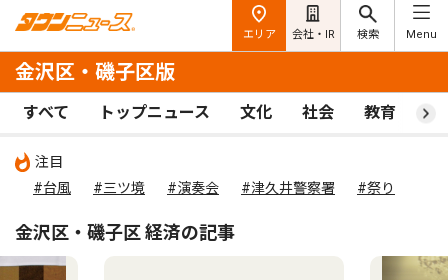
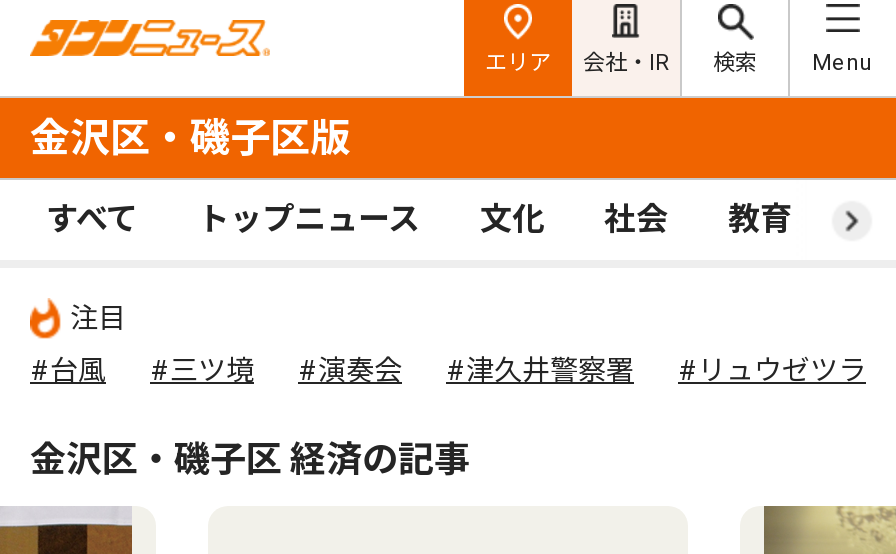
[357,180,395,196] #祭り -> [678,354,894,386] #リュウゼツラン

